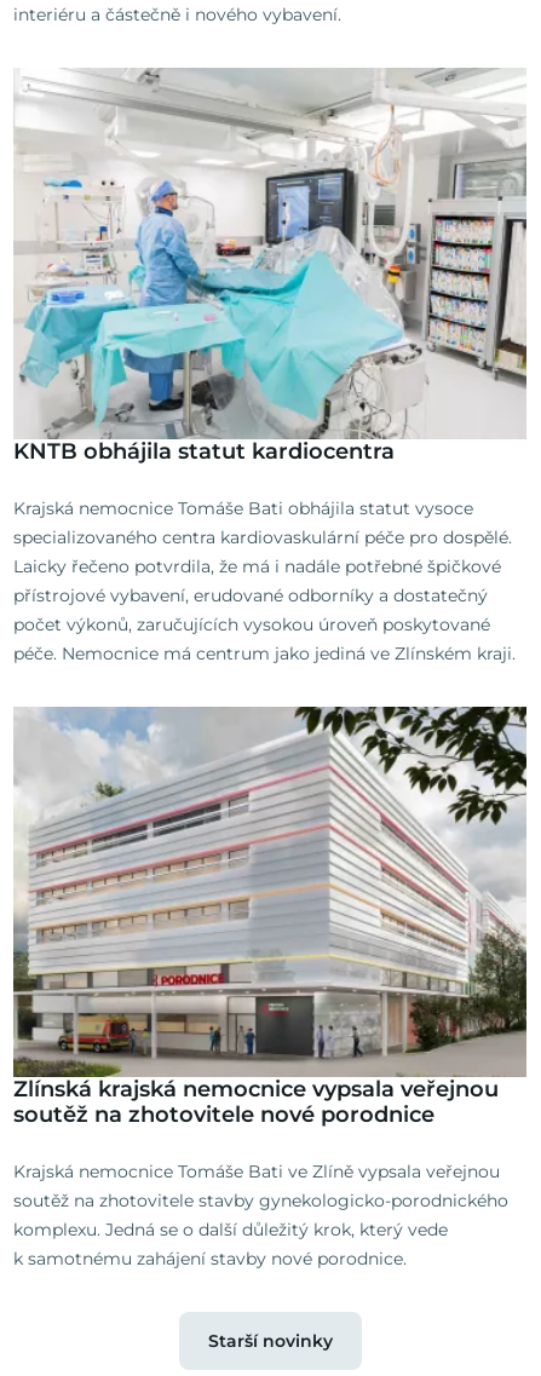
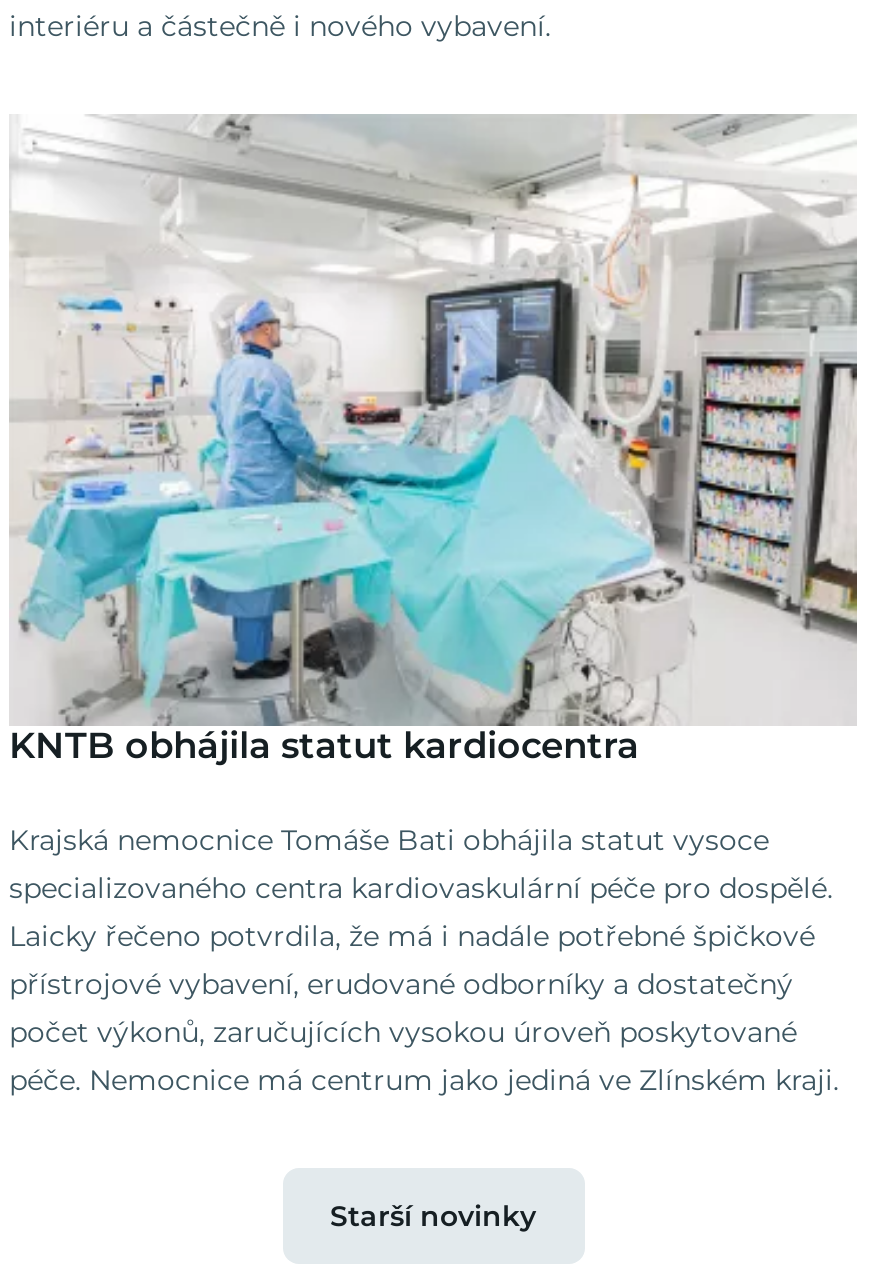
[12,706,528,1269] [image] | Zlínská krajská nemocnice vypsala veřejnou | soutěž na zhotovitele nové porodnice | Krajská nemocnice Tomáše Bati ve Zlíně vypsala veřejnou | soutěž na zhotovitele stavby gynekologicko-porodnického | komplexu. Jedná se o další důležitý krok, který vede | k samotnému zahájení stavby nové porodnice. -> none

